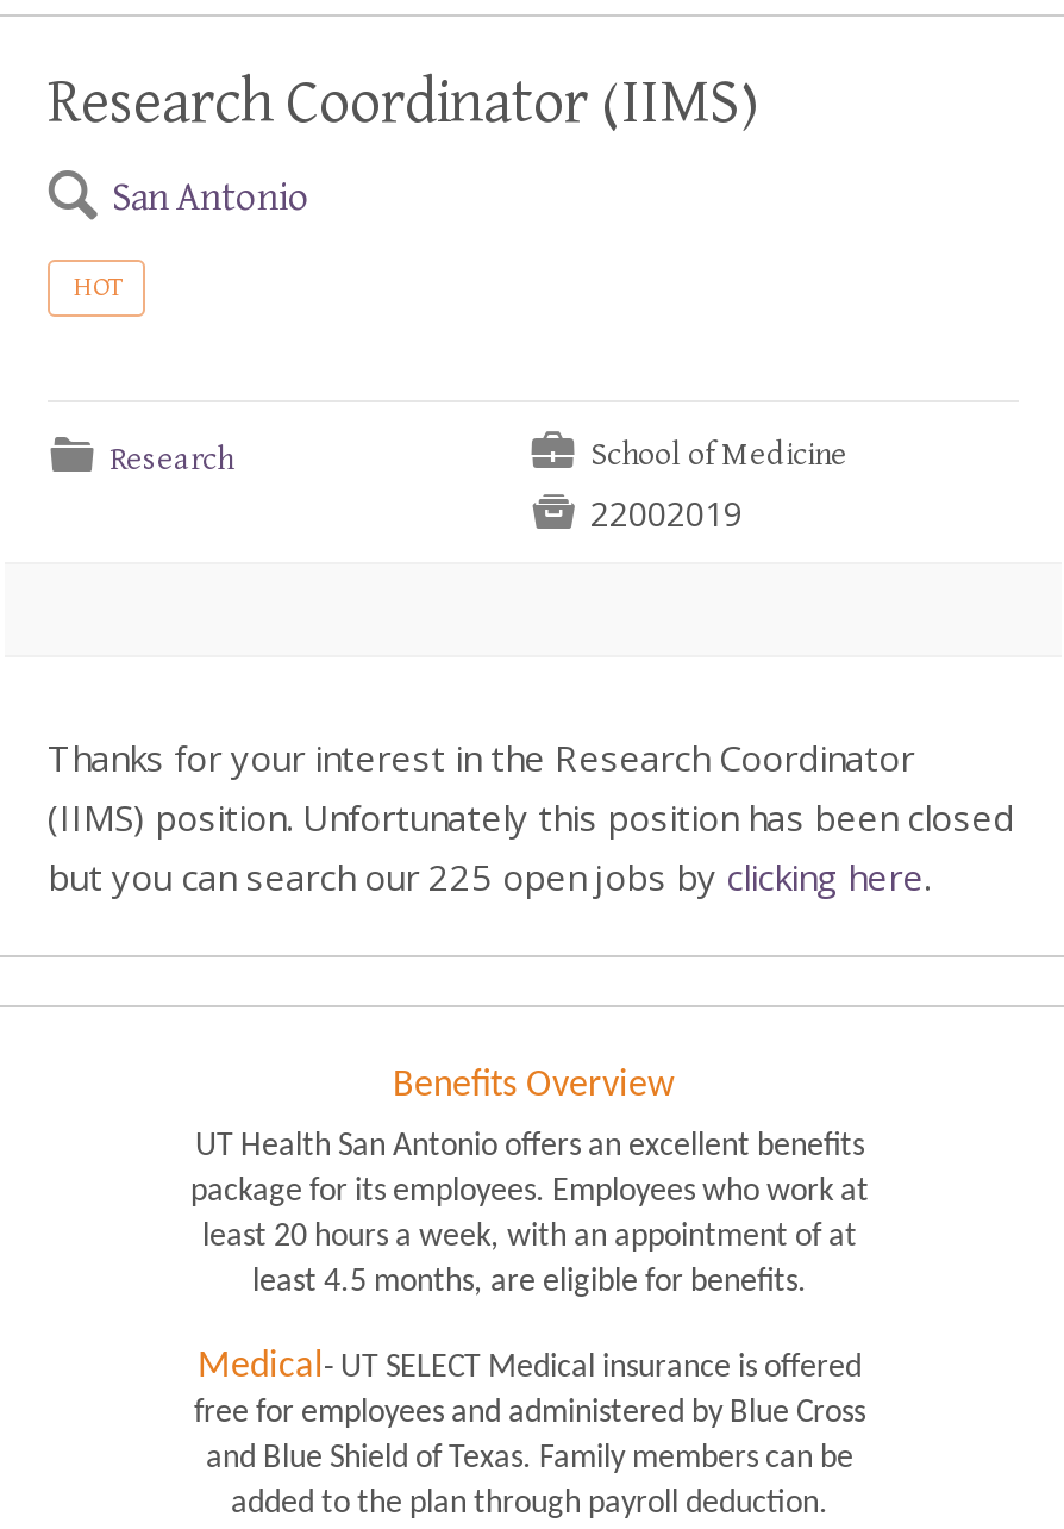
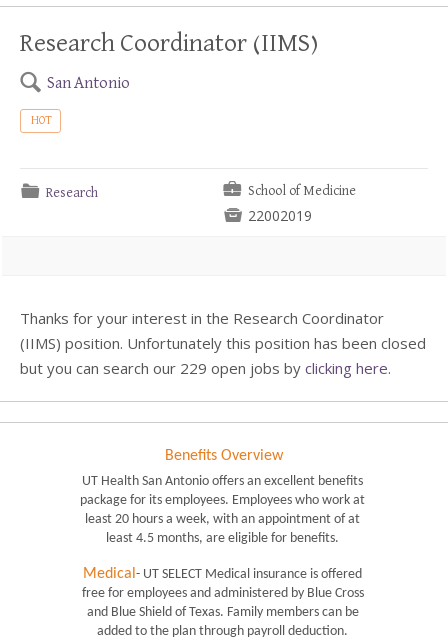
[48,853,931,900] but you can search our 225 open jobs by clicking here. -> [20,358,391,378] but you can search our 229 open jobs by clicking here.

